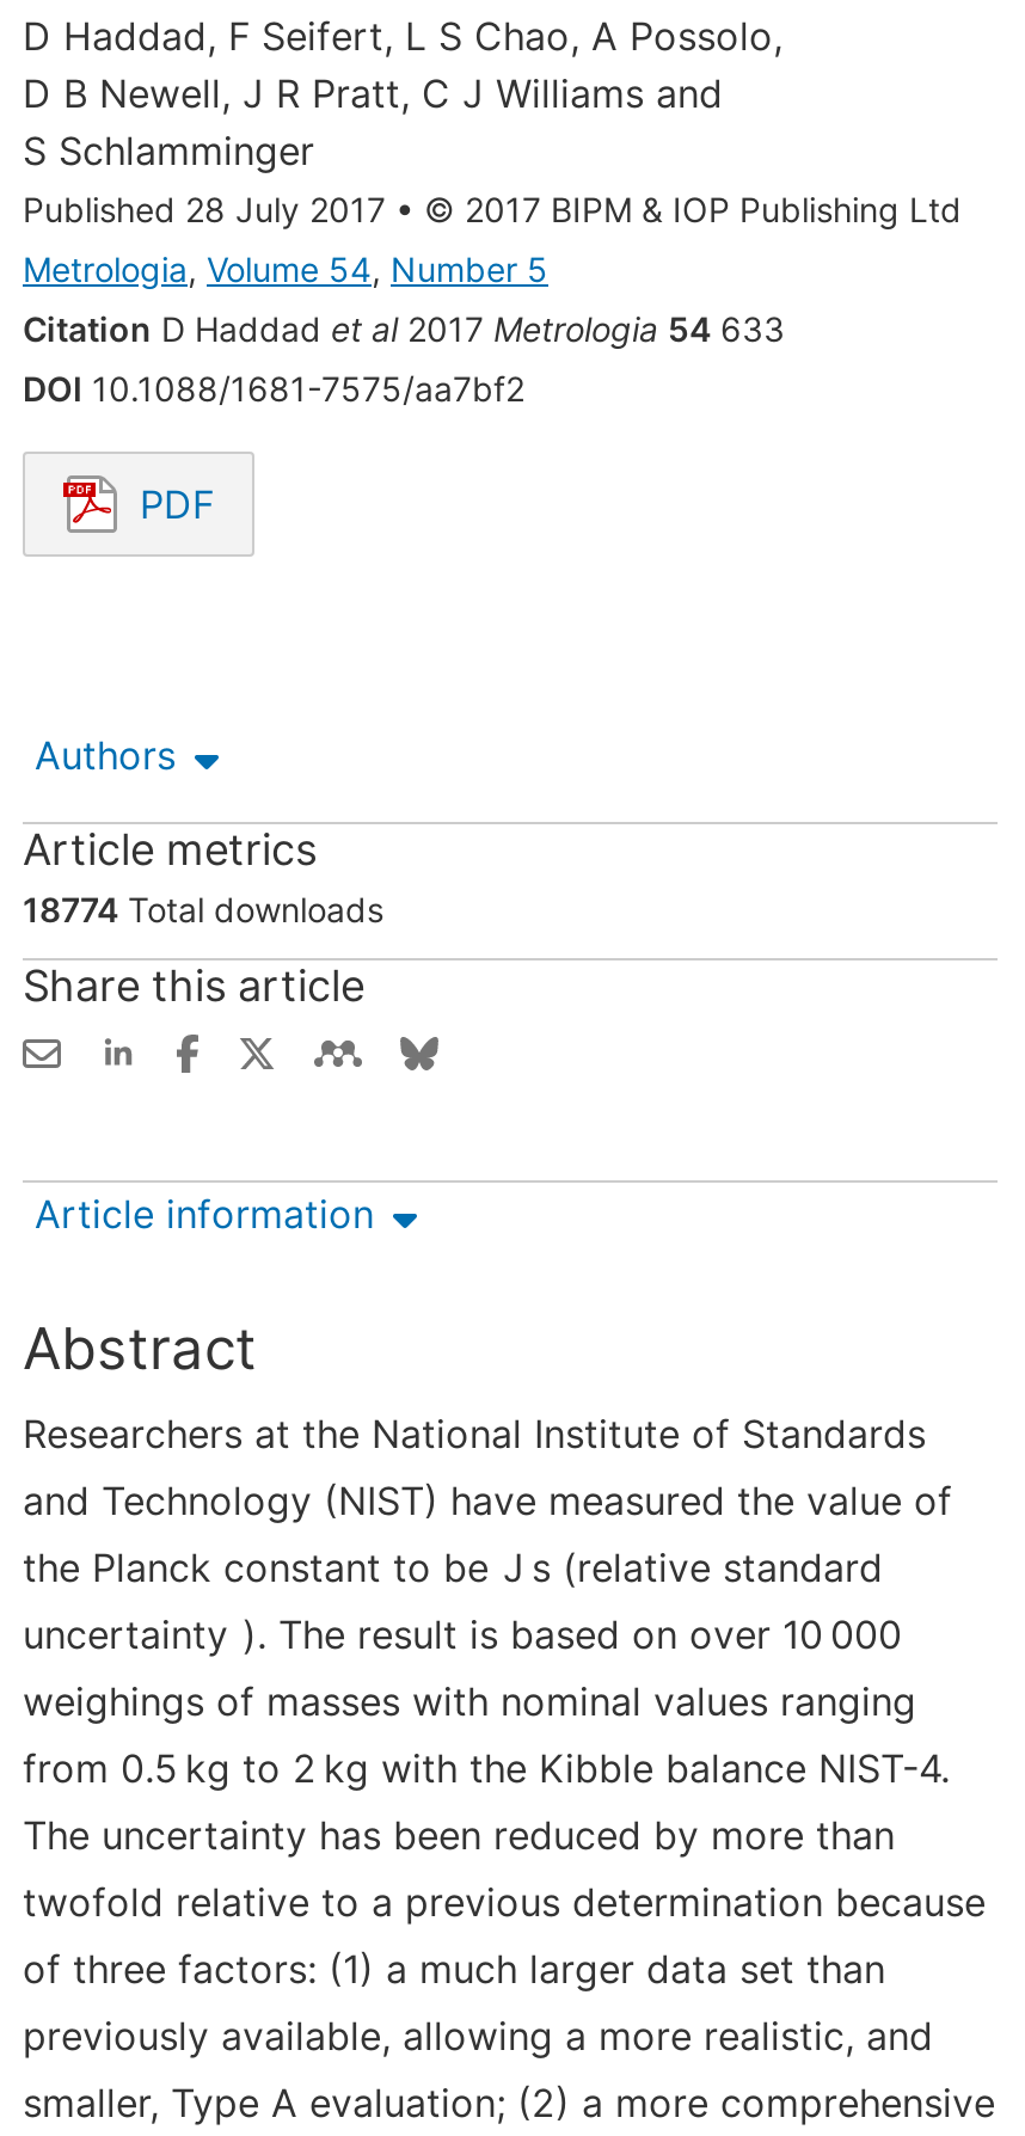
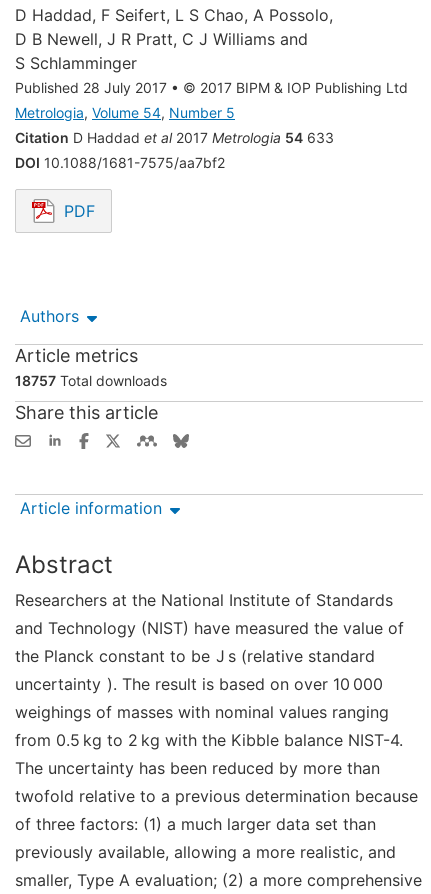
[23,889,383,929] 18774 Total downloads -> [15,372,167,389] 18757 Total downloads

